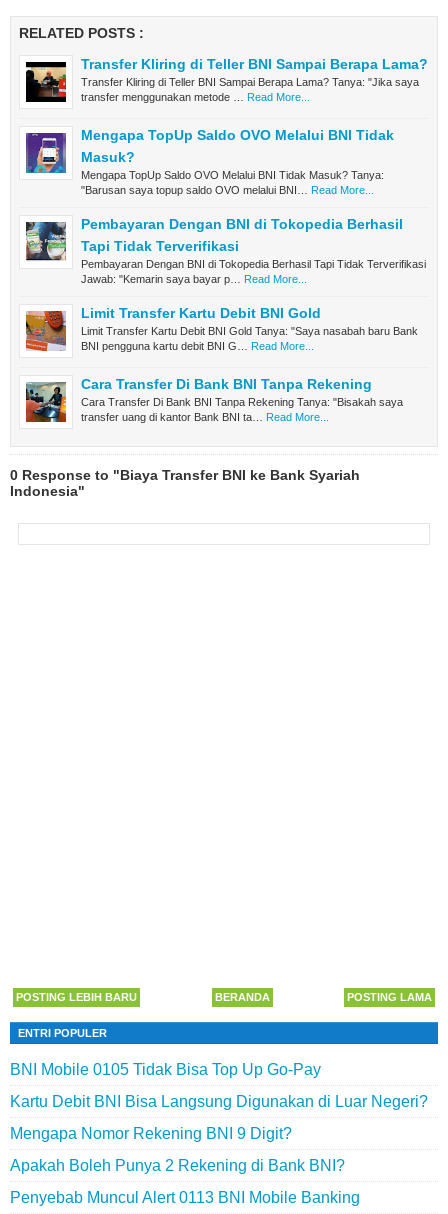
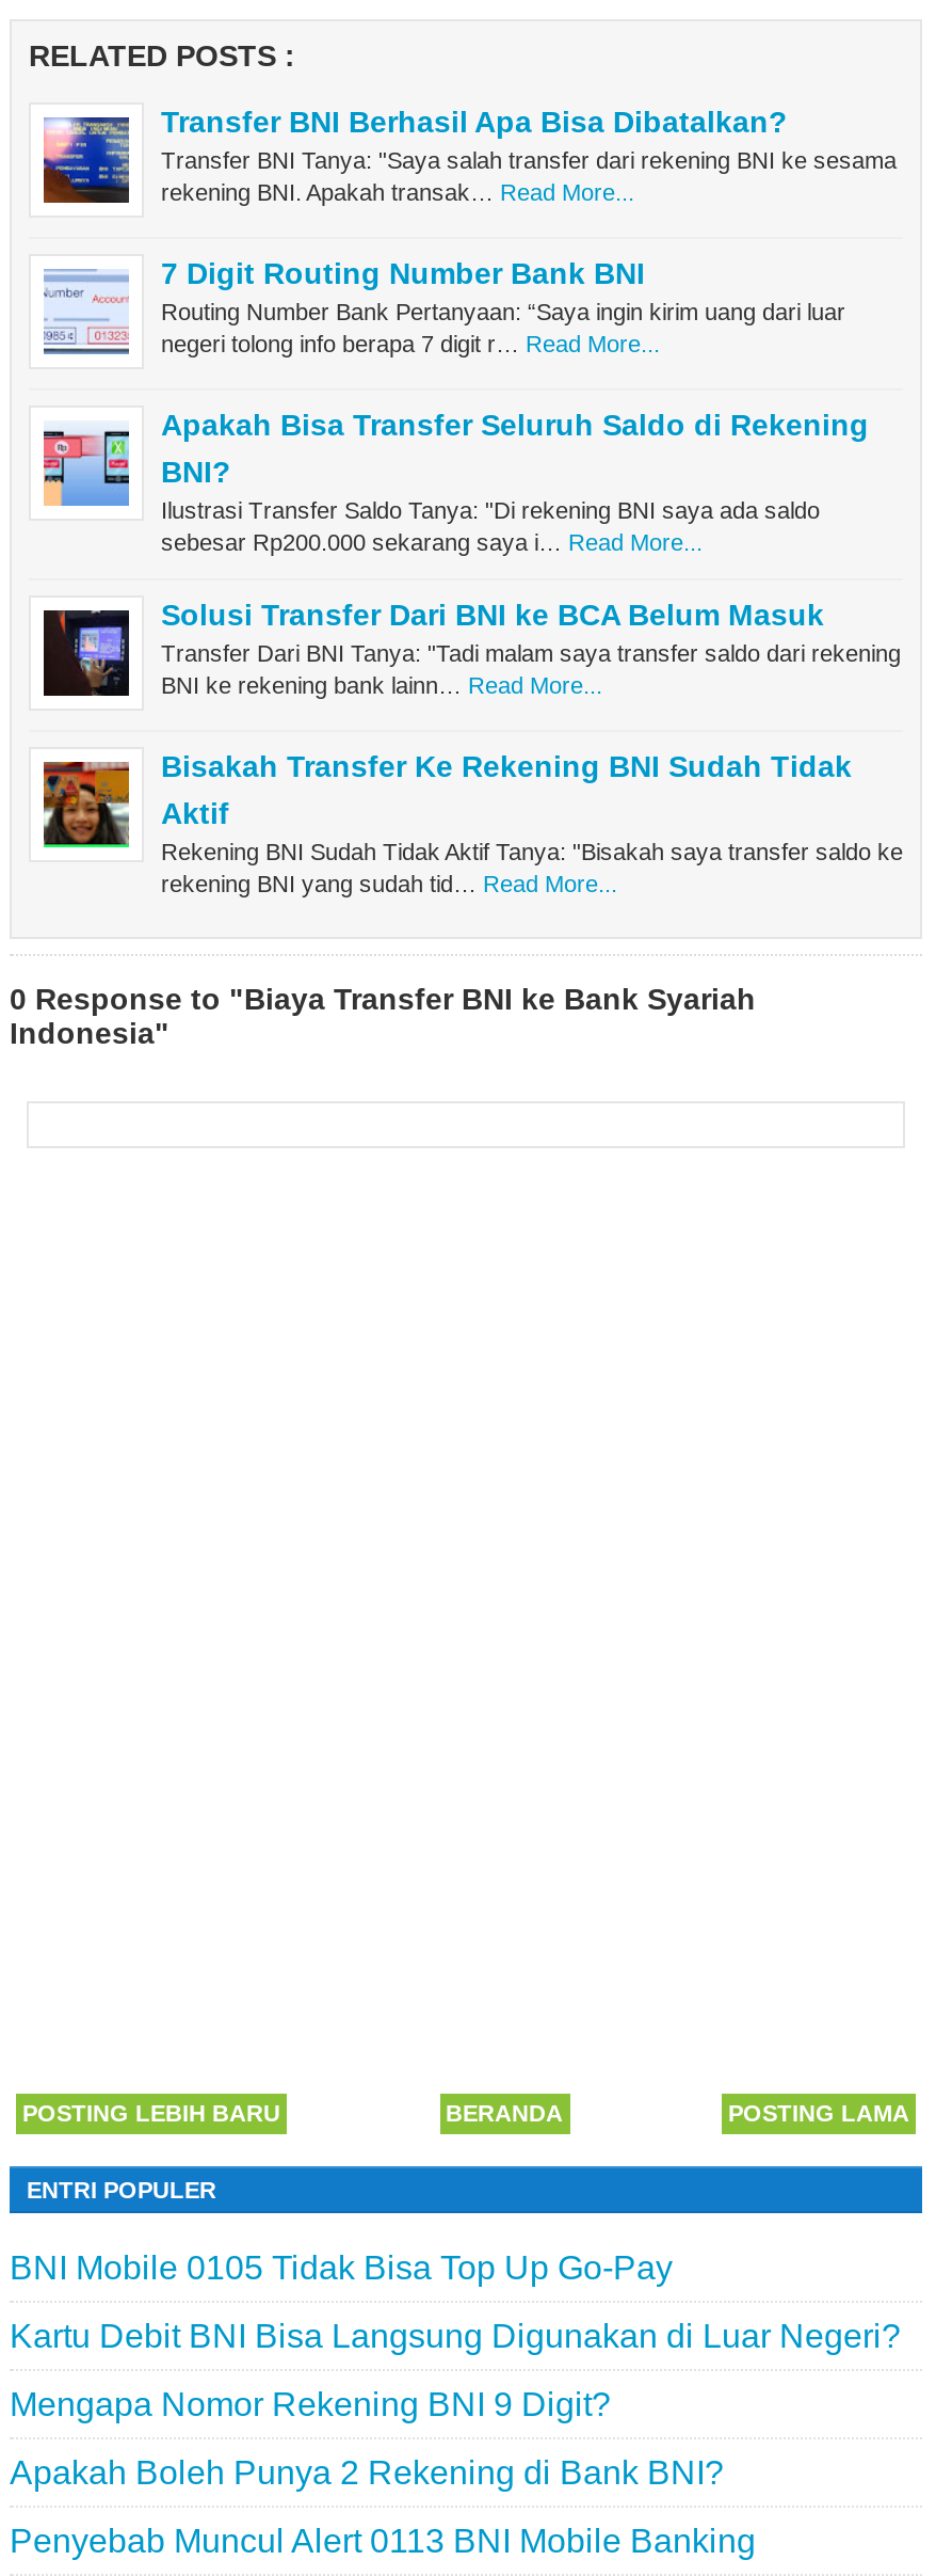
[25,56,428,103] [image] | Transfer Kliring di Teller BNI Sampai Berapa Lama? | Transfer Kliring di Teller BNI Sampai Berapa Lama? Tanya: "Jika saya | transfer menggunakan metode … Read More... -> [42,105,897,205] [image] | Transfer BNI Berhasil Apa Bisa Dibatalkan? | Transfer BNI Tanya: "Saya salah transfer dari rekening BNI ke sesama | rekening BNI. Apakah transak… Read More...
[25,127,394,196] [image] | Mengapa TopUp Saldo OVO Melalui BNI Tidak | Masuk? | Mengapa TopUp Saldo OVO Melalui BNI Tidak Masuk? Tanya: | "Barusan saya topup saldo OVO melalui BNI… Read More... -> [44,256,845,356] [image] | 7 Digit Routing Number Bank BNI | Routing Number Bank Pertanyaan: “Saya ingin kirim uang dari luar | negeri tolong info berapa 7 digit r… Read More...
[25,209,426,285] [image] | Pembayaran Dengan BNI di Tokopedia Berhasil | Tapi Tidak Terverifikasi | Pembayaran Dengan BNI di Tokopedia Berhasil Tapi Tidak Terverifikasi | Jawab: "Kemarin saya bayar p… Read More... -> [42,408,869,555] [image] | Apakah Bisa Transfer Seluruh Saldo di Rekening | BNI? | Ilustrasi Transfer Saldo Tanya: "Di rekening BNI saya ada saldo | sebesar Rp200.000 sekarang saya i… Read More...
[25,293,418,352] [image] | Limit Transfer Kartu Debit BNI Gold | Limit Transfer Kartu Debit BNI Gold Tanya: "Saya nasabah baru Bank | BNI pengguna kartu debit BNI G… Read More... -> [42,598,901,734] [image] | Solusi Transfer Dari BNI ke BCA Belum Masuk | Transfer Dari BNI Tanya: "Tadi malam saya transfer saldo dari rekening | BNI ke rekening bank lainn… Read More...
[25,364,403,423] [image] | Cara Transfer Di Bank BNI Tanpa Rekening | Cara Transfer Di Bank BNI Tanpa Rekening Tanya: "Bisakah saya | transfer uang di kantor Bank BNI ta… Read More... -> [42,749,903,896] [image] | Bisakah Transfer Ke Rekening BNI Sudah Tidak | Aktif | Rekening BNI Sudah Tidak Aktif Tanya: "Bisakah saya transfer saldo ke | rekening BNI yang sudah tid… Read More...

